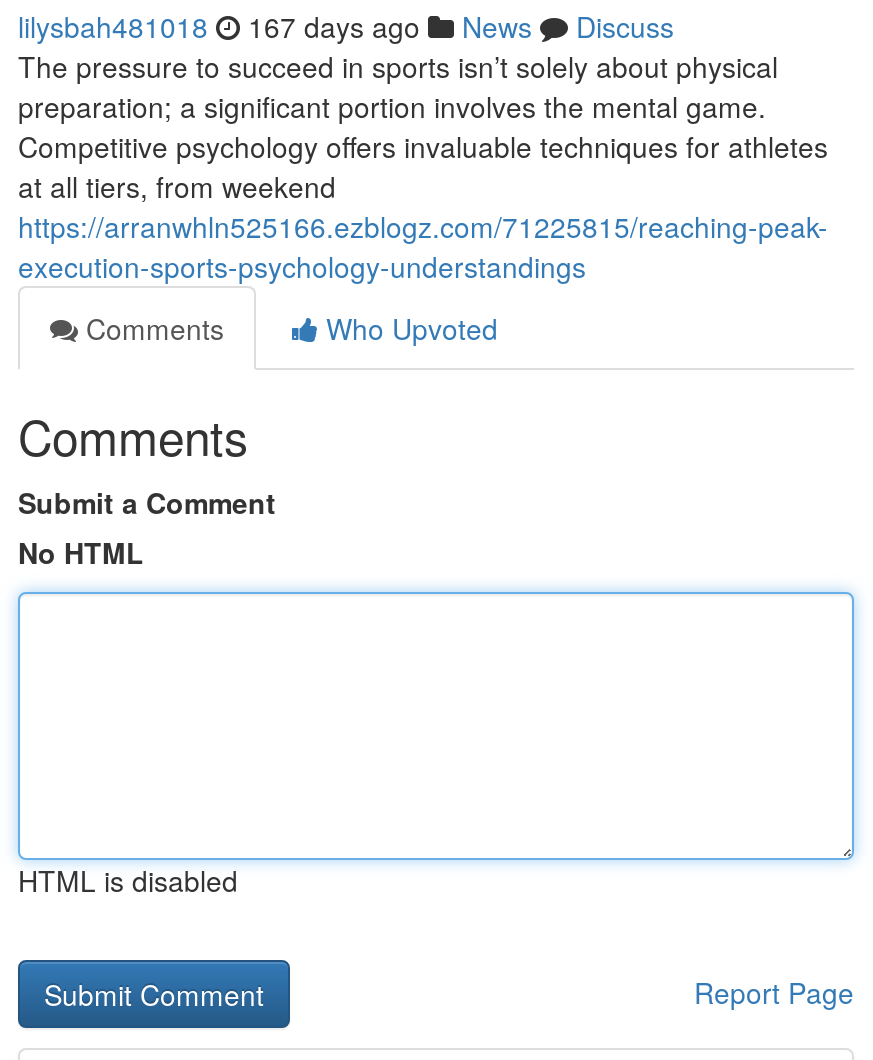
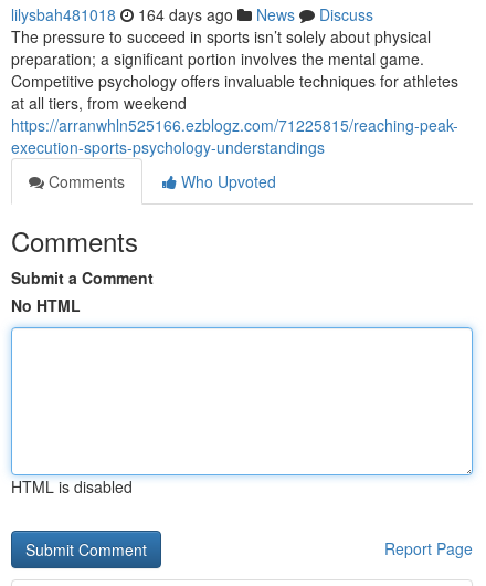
[18,6,674,46] lilysbah481018 167 days ago News Discuss -> [11,3,373,25] lilysbah481018 164 days ago News Discuss

